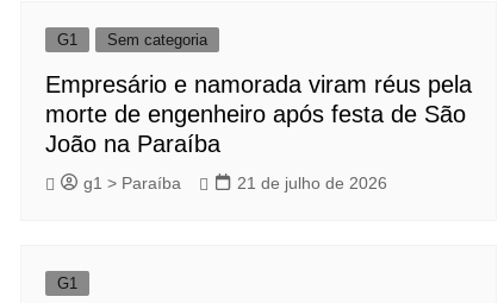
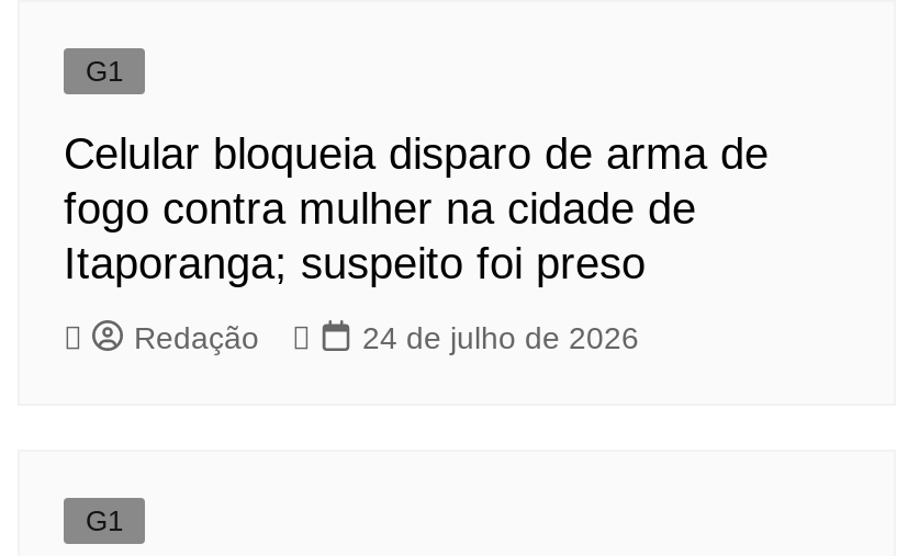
[45,30,472,193] Sem categoria | Empresário e namorada viram réus pela | morte de engenheiro após festa de São | João na Paraíba | g1 > Paraíba | 21 de julho de 2026 -> [64,131,769,356] Celular bloqueia disparo de arma de | fogo contra mulher na cidade de | Itaporanga; suspeito foi preso | Redação | 24 de julho de 2026

